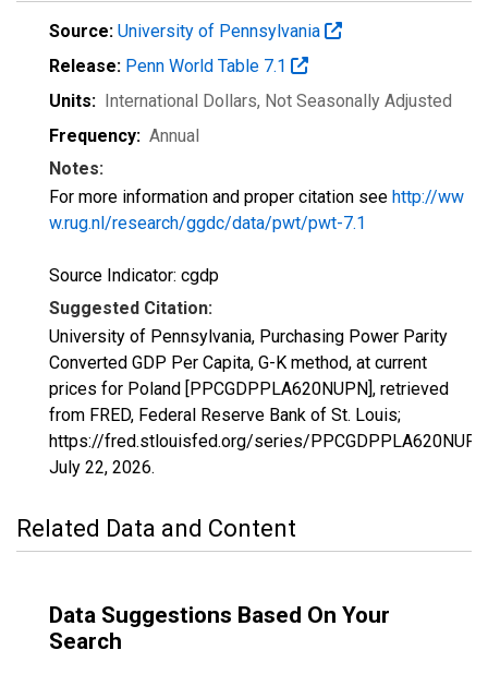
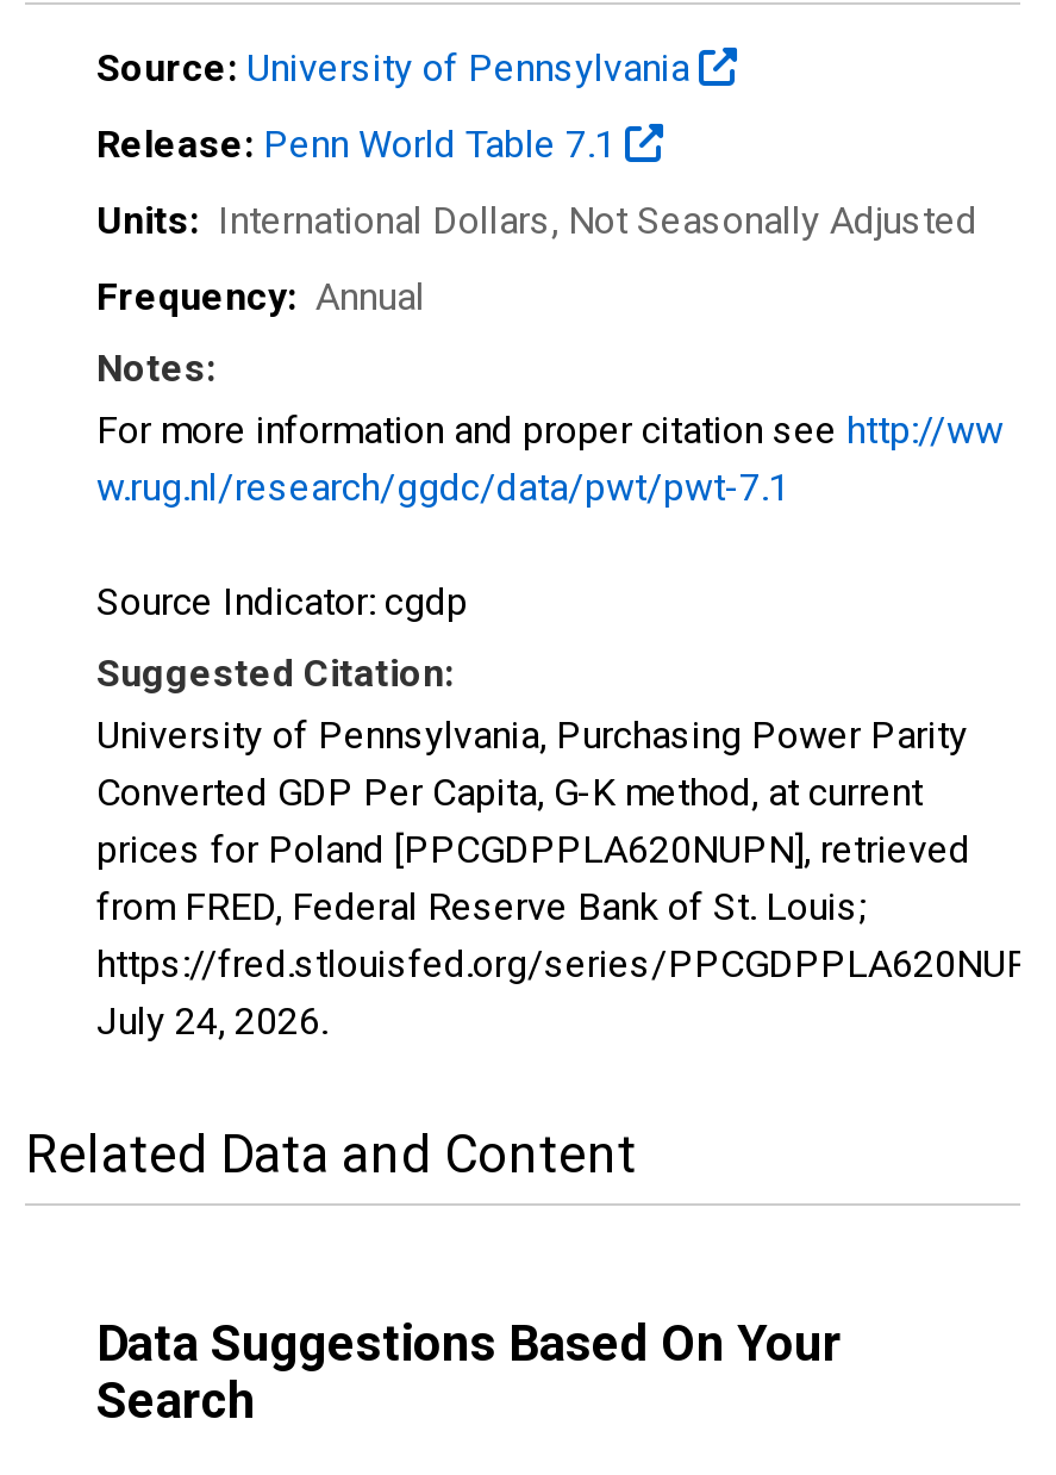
[49,457,155,478] July 22, 2026. -> [96,998,327,1044] July 24, 2026.

